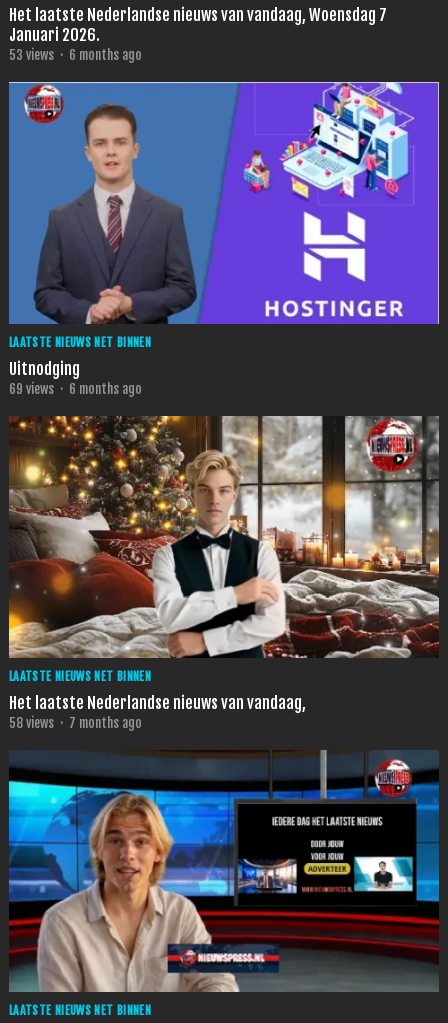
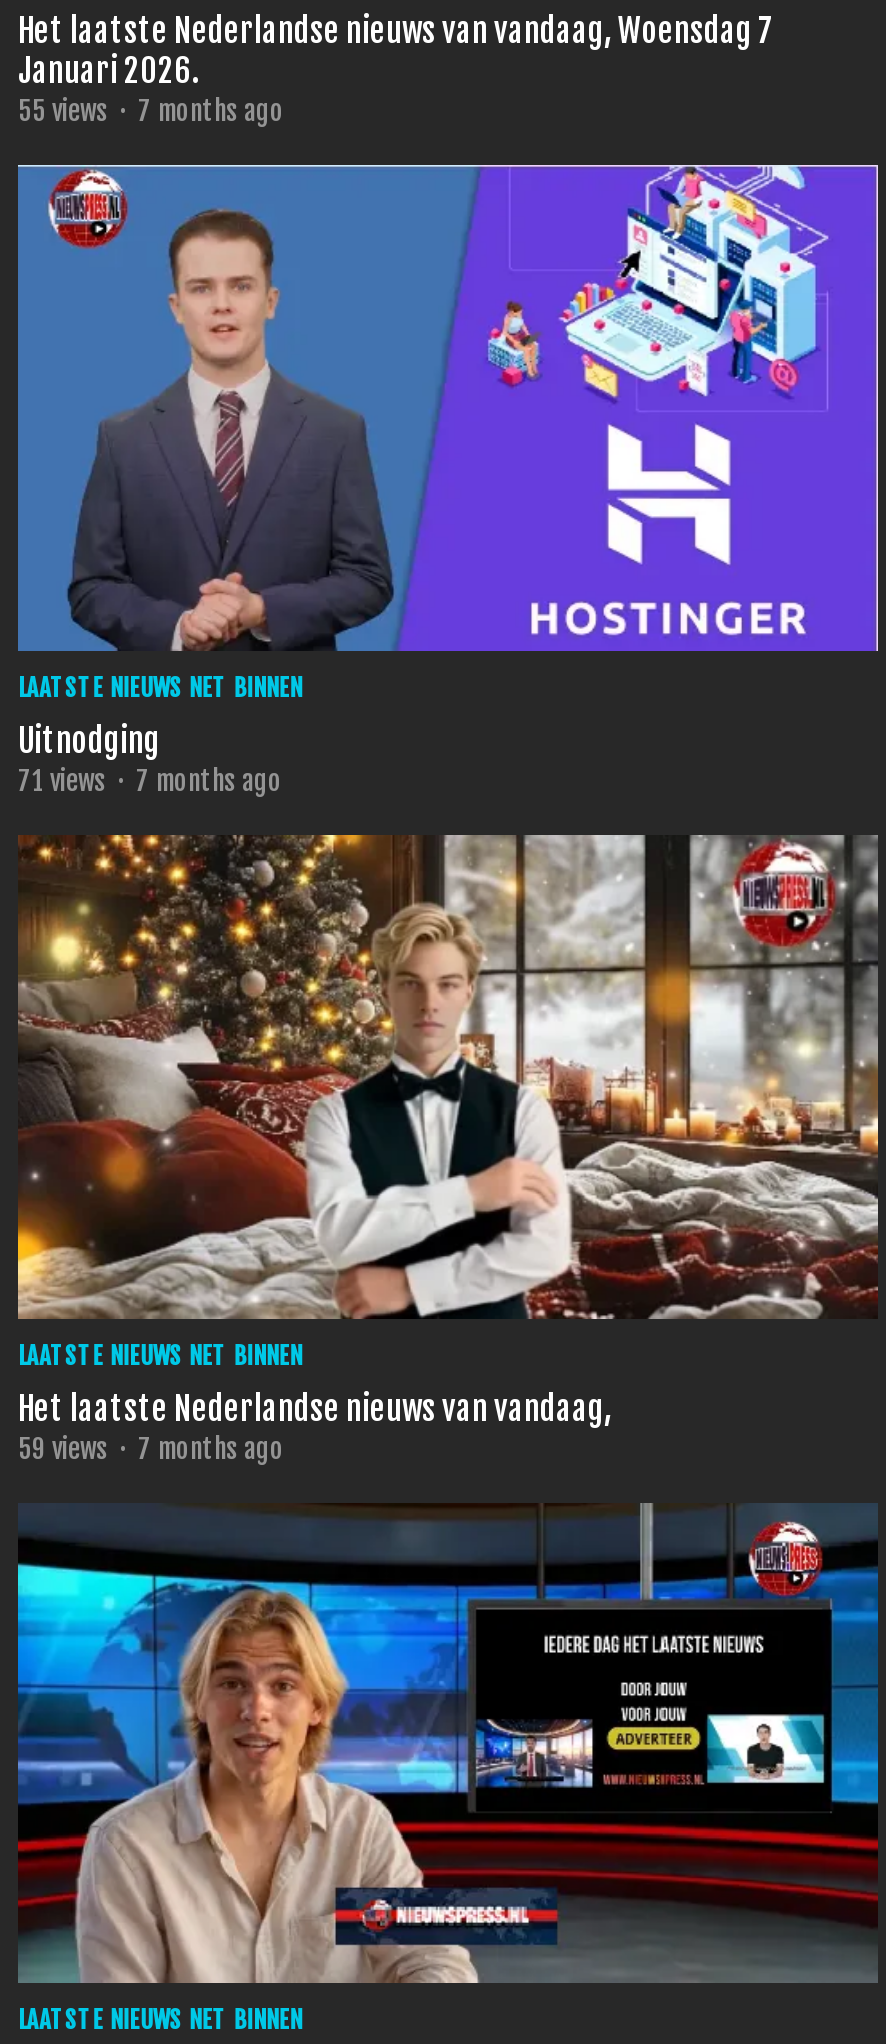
[9,47,142,63] 53 views · 6 months ago -> [18,94,284,126] 55 views · 7 months ago
[9,381,142,397] 69 views · 6 months ago -> [18,764,282,796] 71 views · 7 months ago
[9,715,142,731] 58 views · 7 months ago -> [18,1432,284,1464] 59 views · 7 months ago

